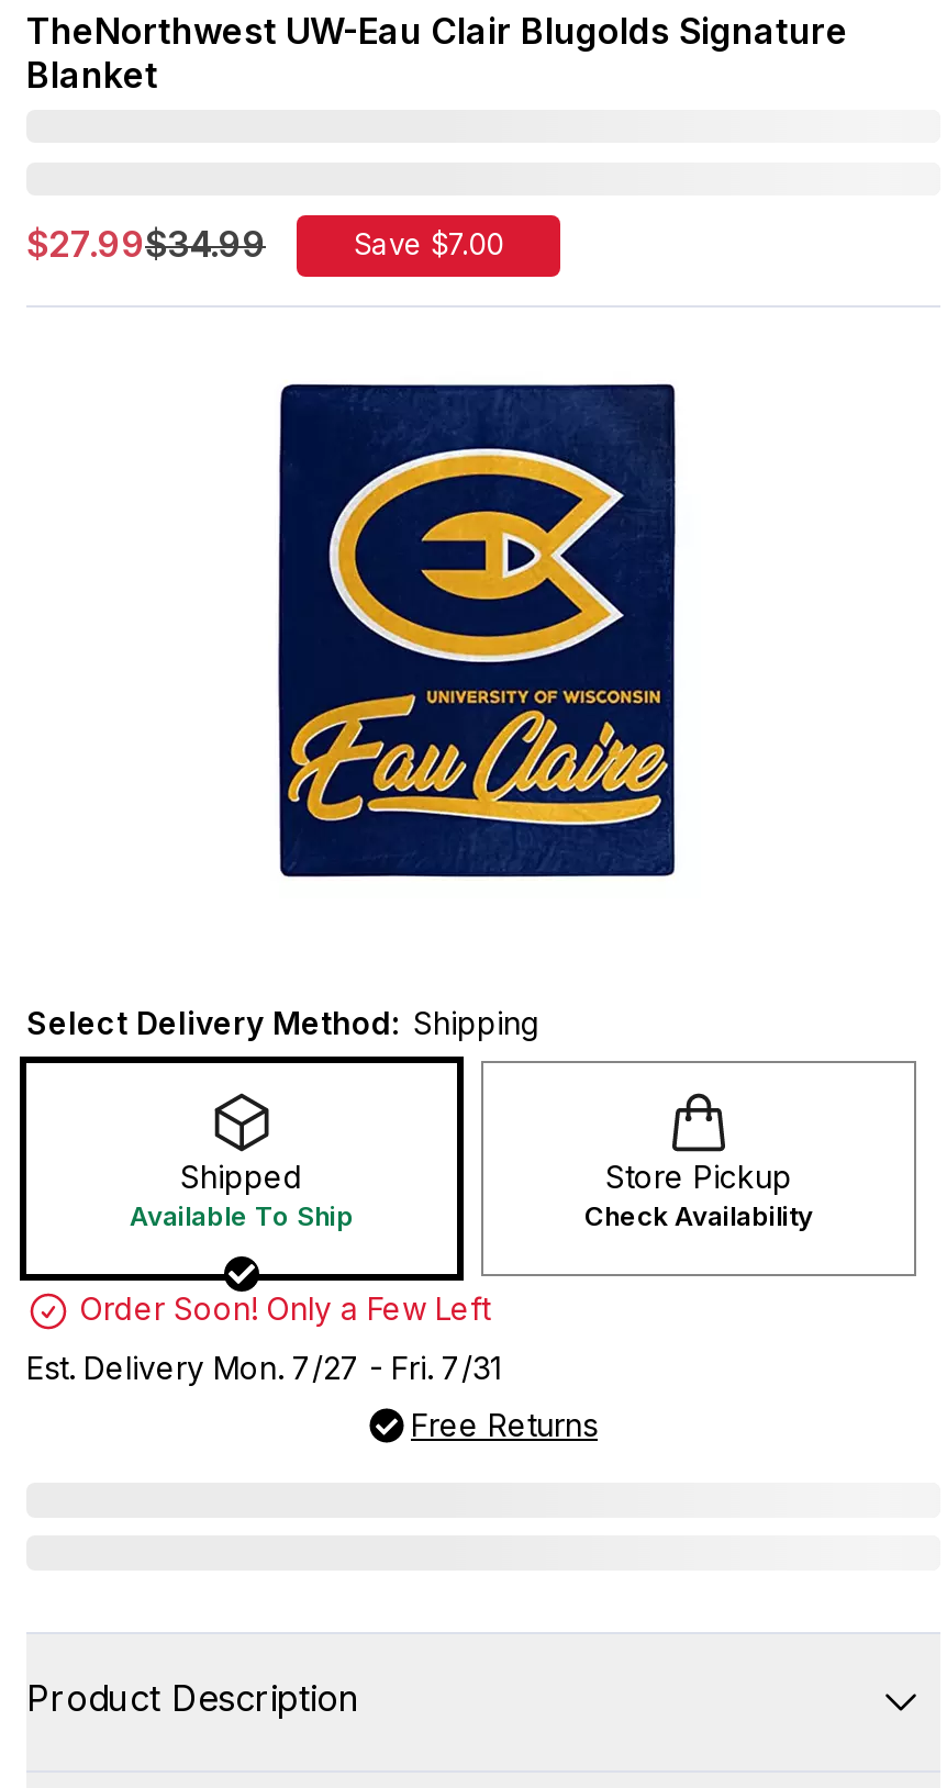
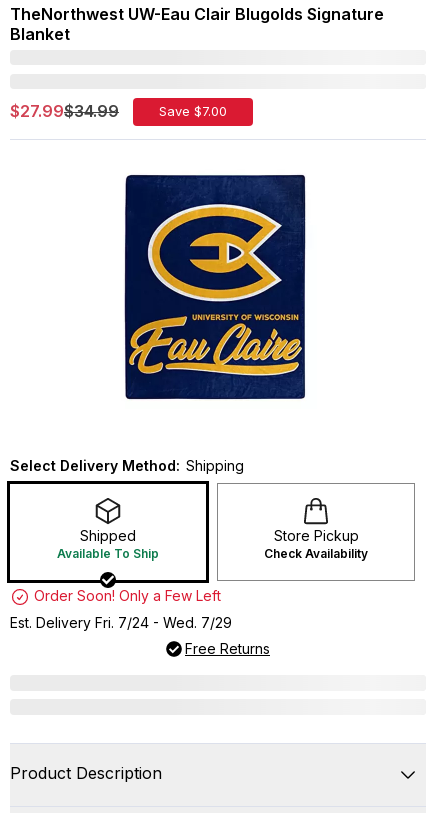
[26,1348,501,1385] Est. Delivery Mon. 7/27 - Fri. 7/31 -> [10,614,232,631] Est. Delivery Fri. 7/24 - Wed. 7/29

